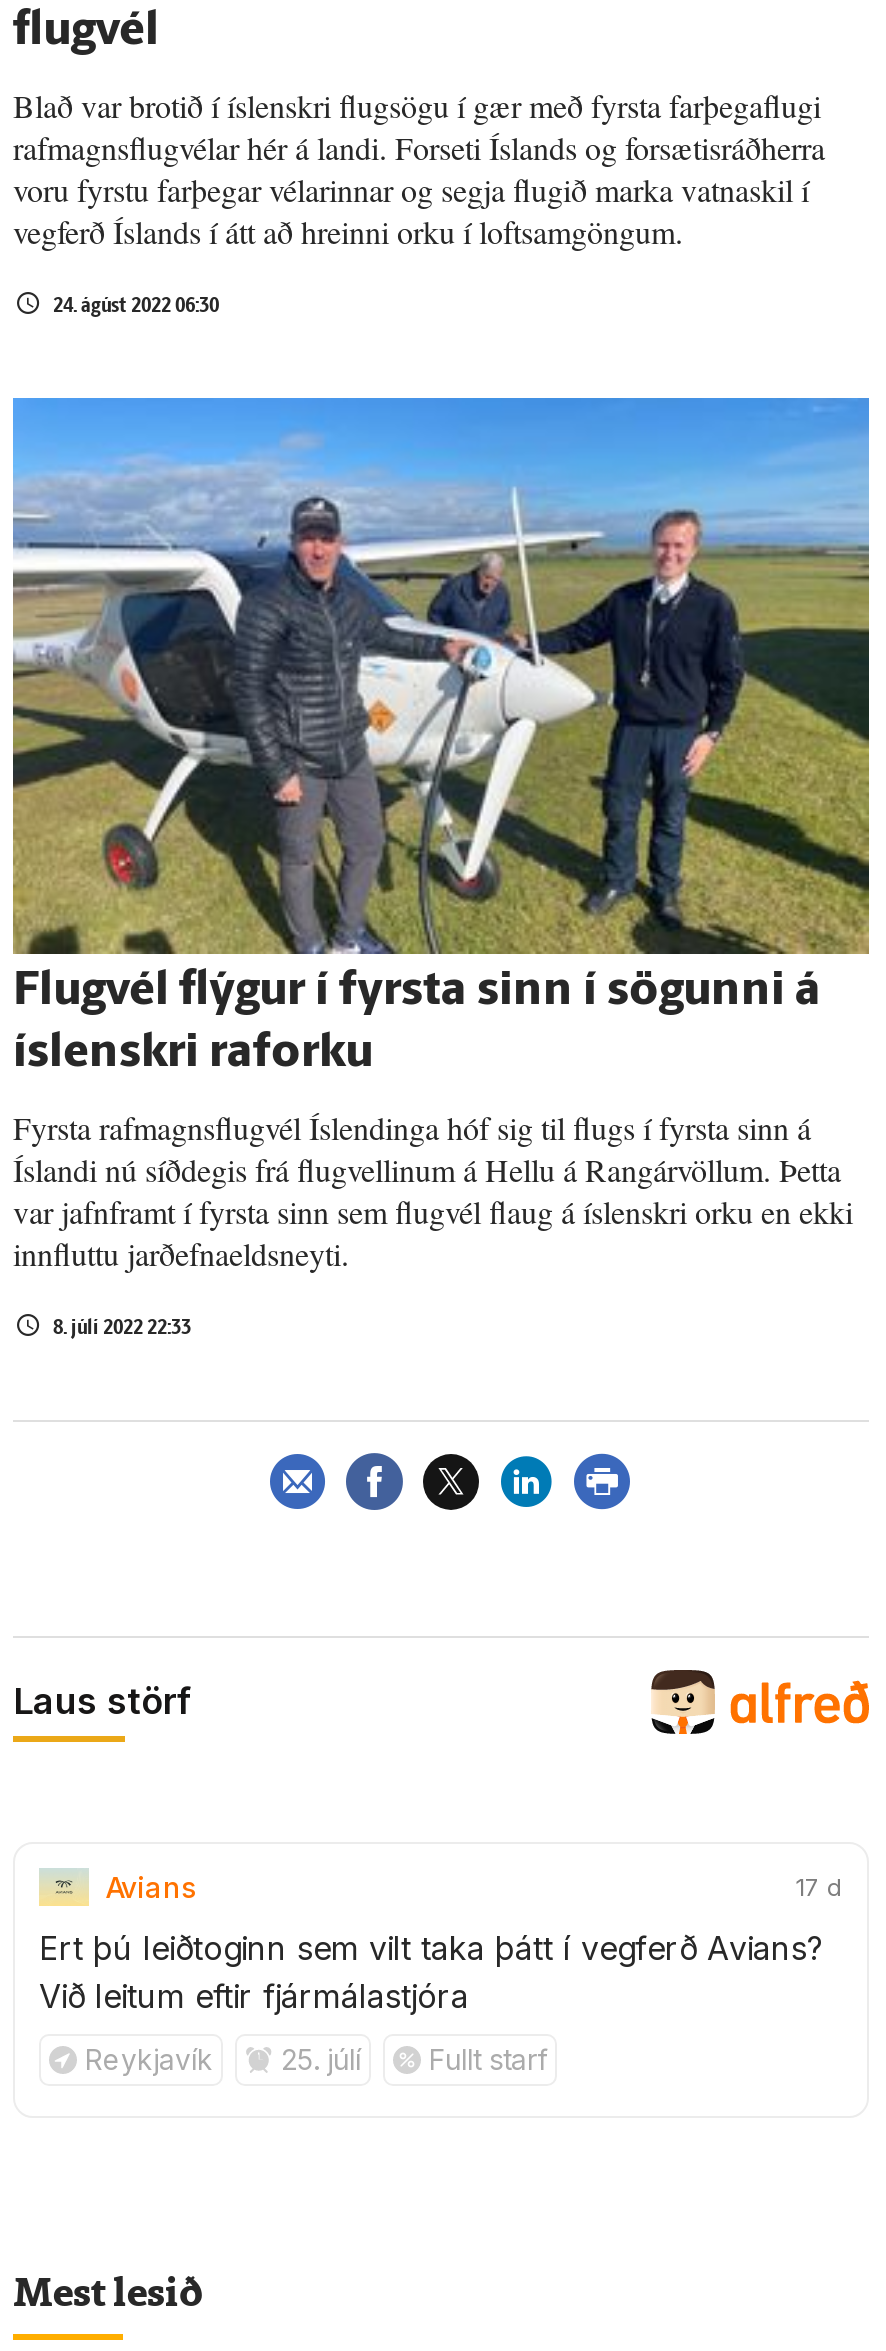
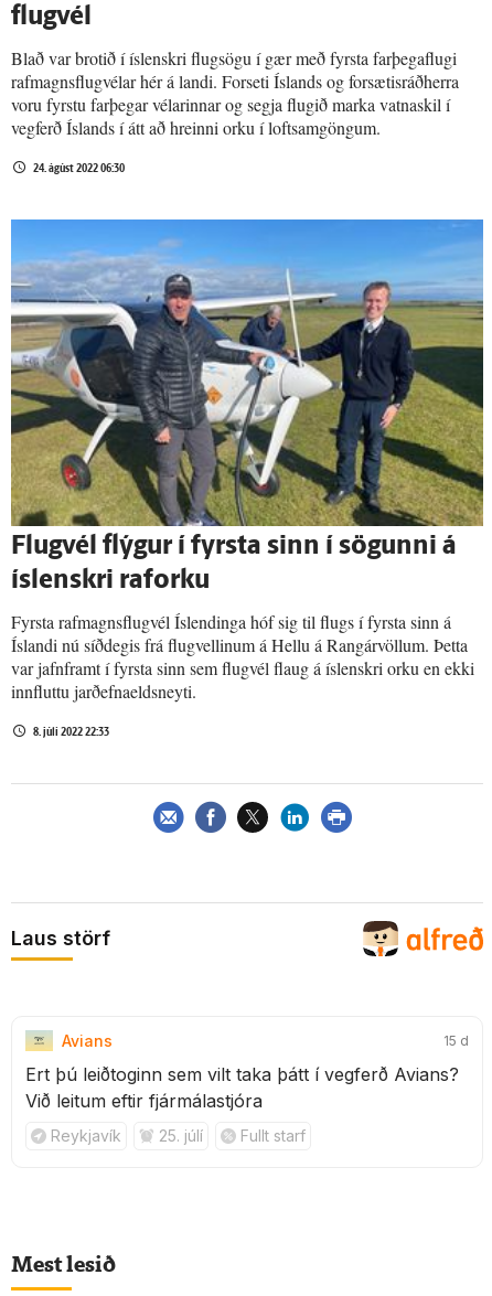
[795,1873,843,1903] 17 d -> [443,1033,469,1049] 15 d

